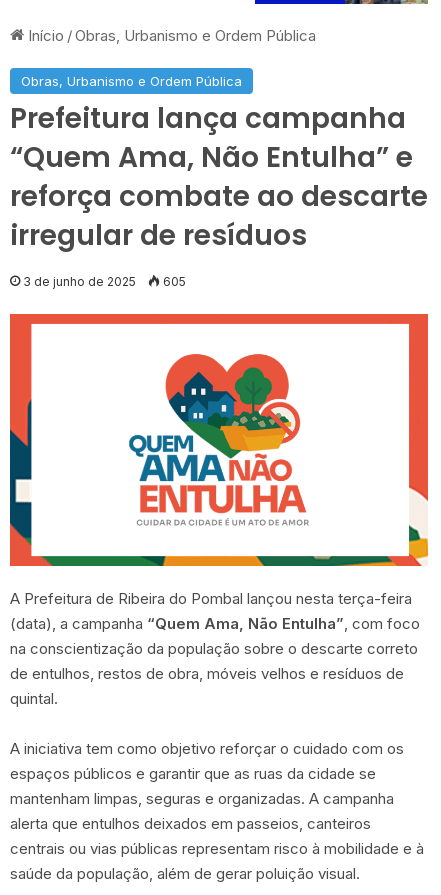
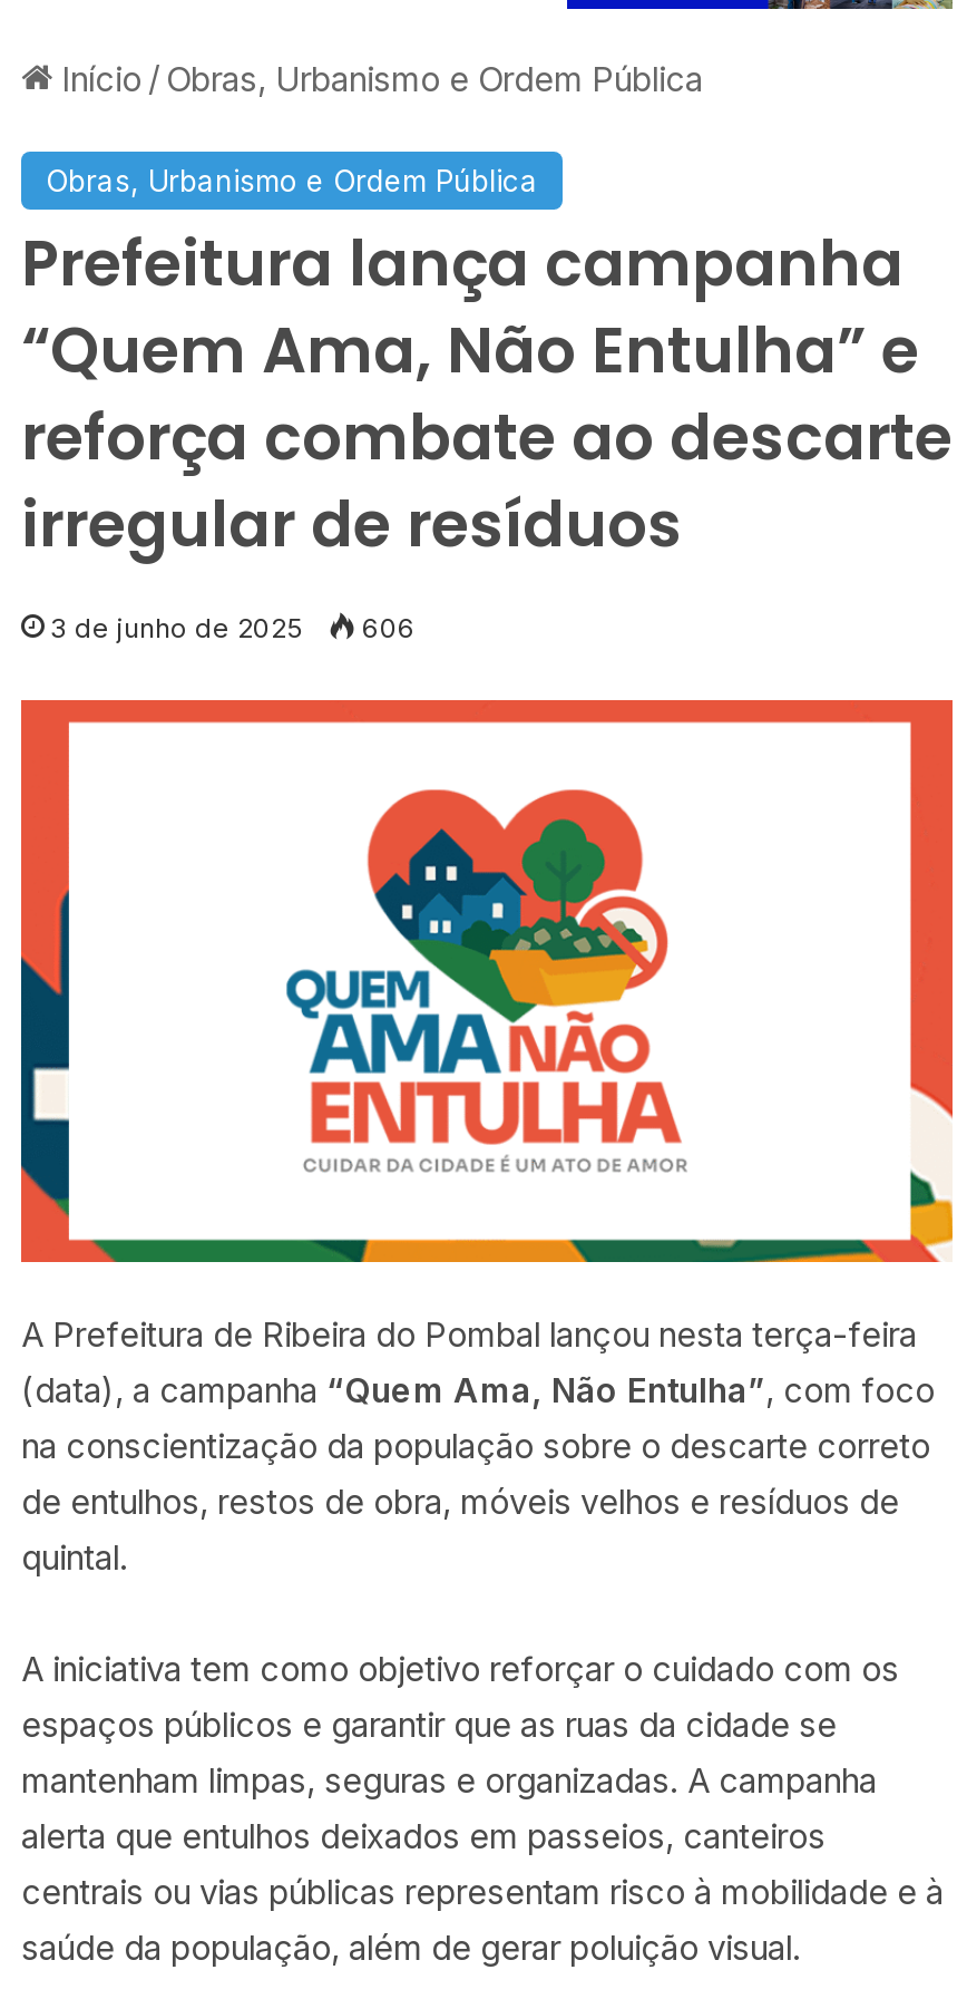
[23,274,186,289] 3 de junho de 2025 605 -> [50,611,416,644] 3 de junho de 2025 606

